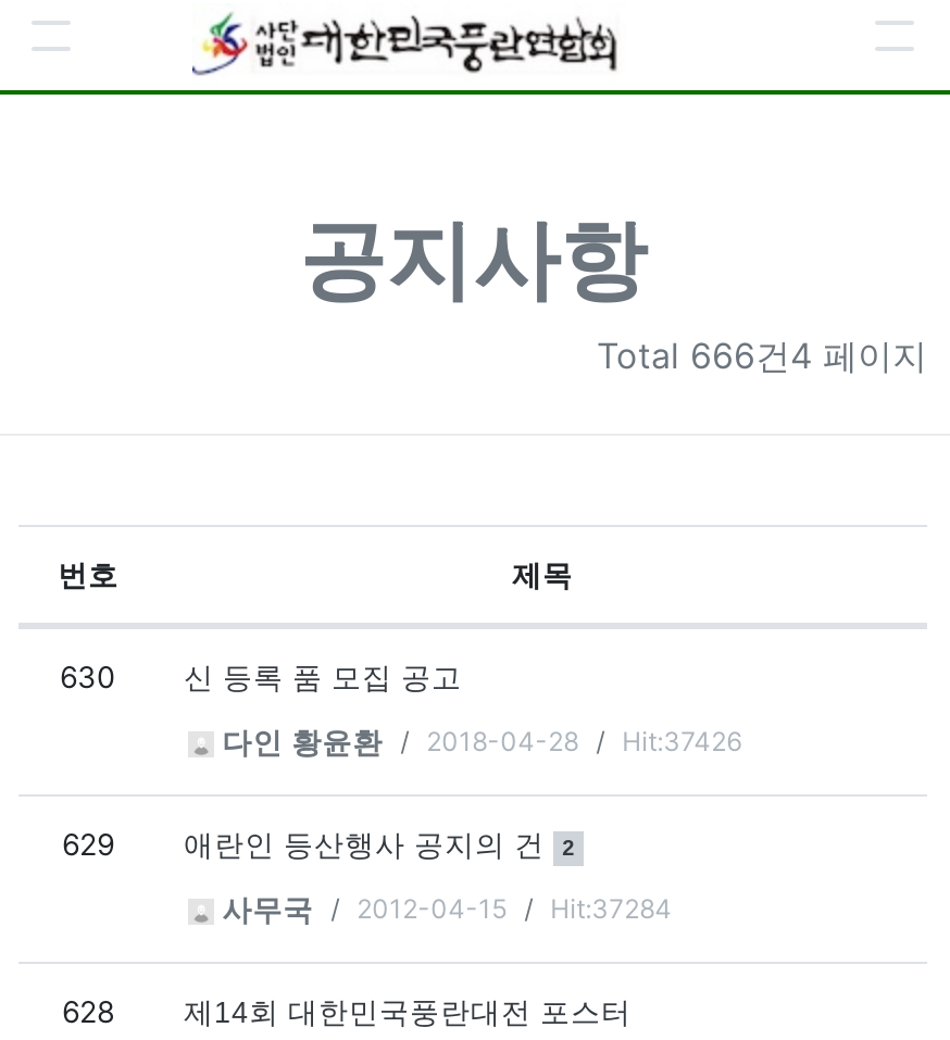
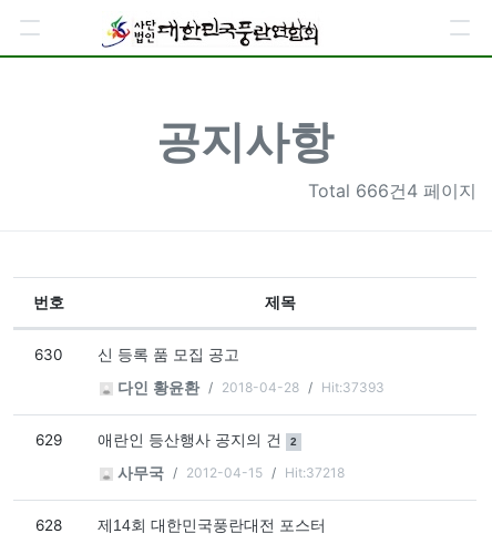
[213,724,742,759] 다인 황윤환 2018-04-28 Hit:37426 -> [113,378,384,396] 다인 황윤환 2018-04-28 Hit:37393
[213,891,672,926] 사무국 2012-04-15 Hit:37284 -> [113,464,344,482] 사무국 2012-04-15 Hit:37218

